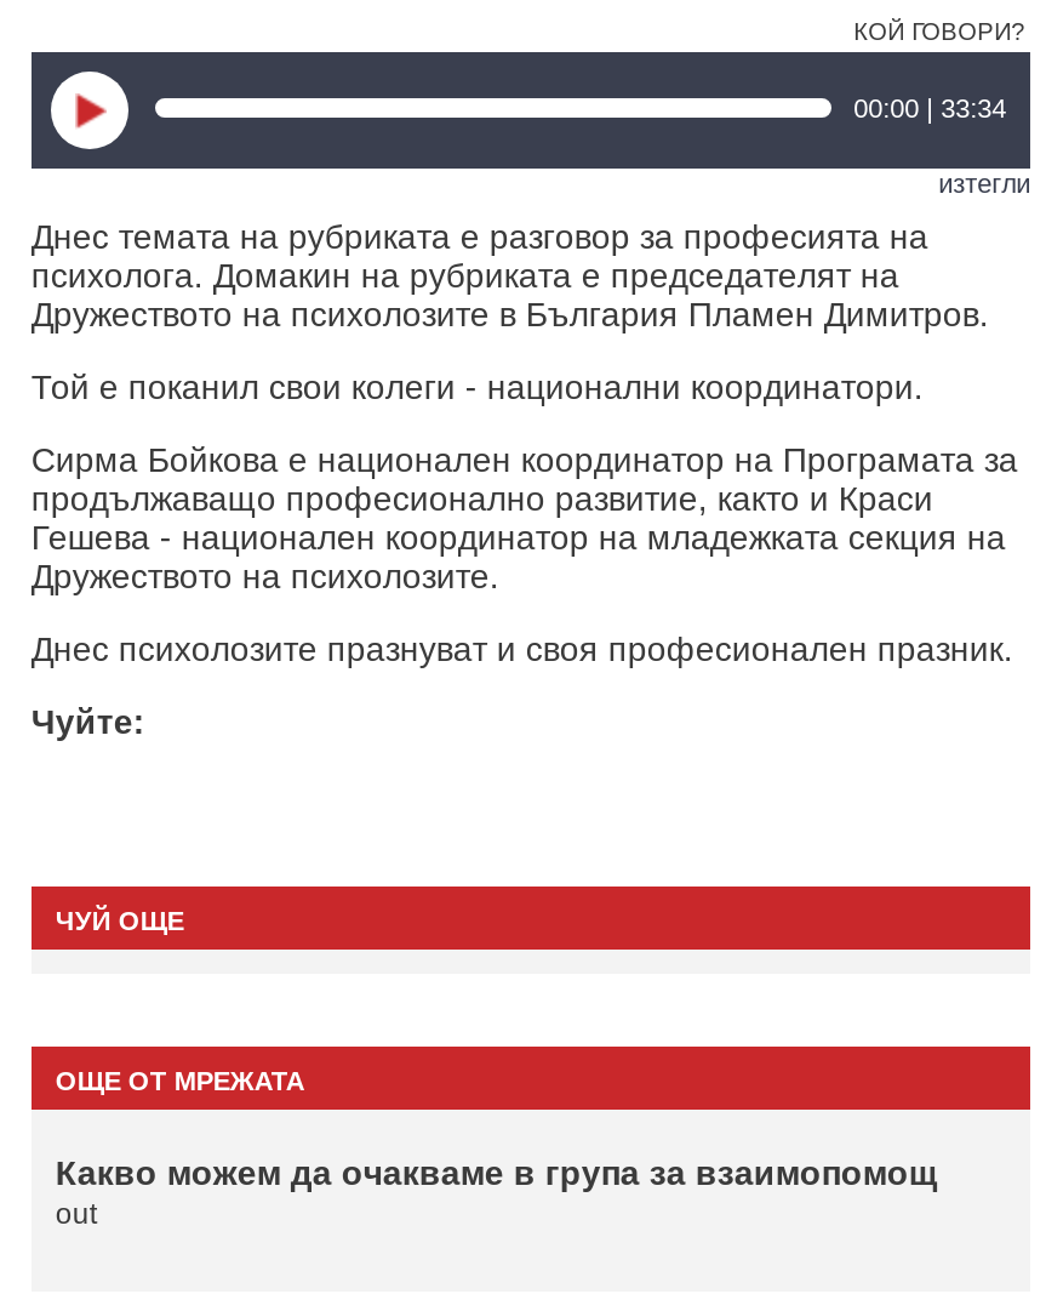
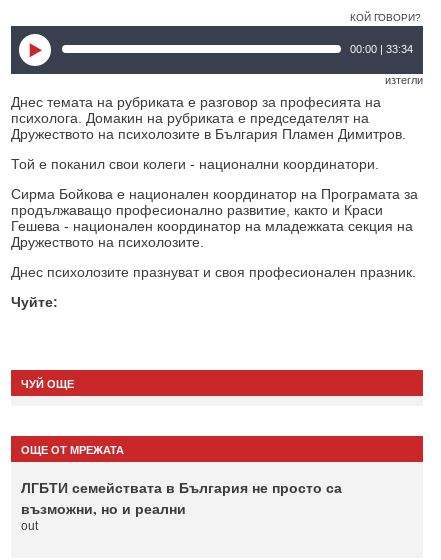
[56,1145,938,1196] Какво можем да очакваме в група за взаимопомощ -> [21,476,342,518] ЛГБТИ семействата в България не просто са | възможни, но и реални

